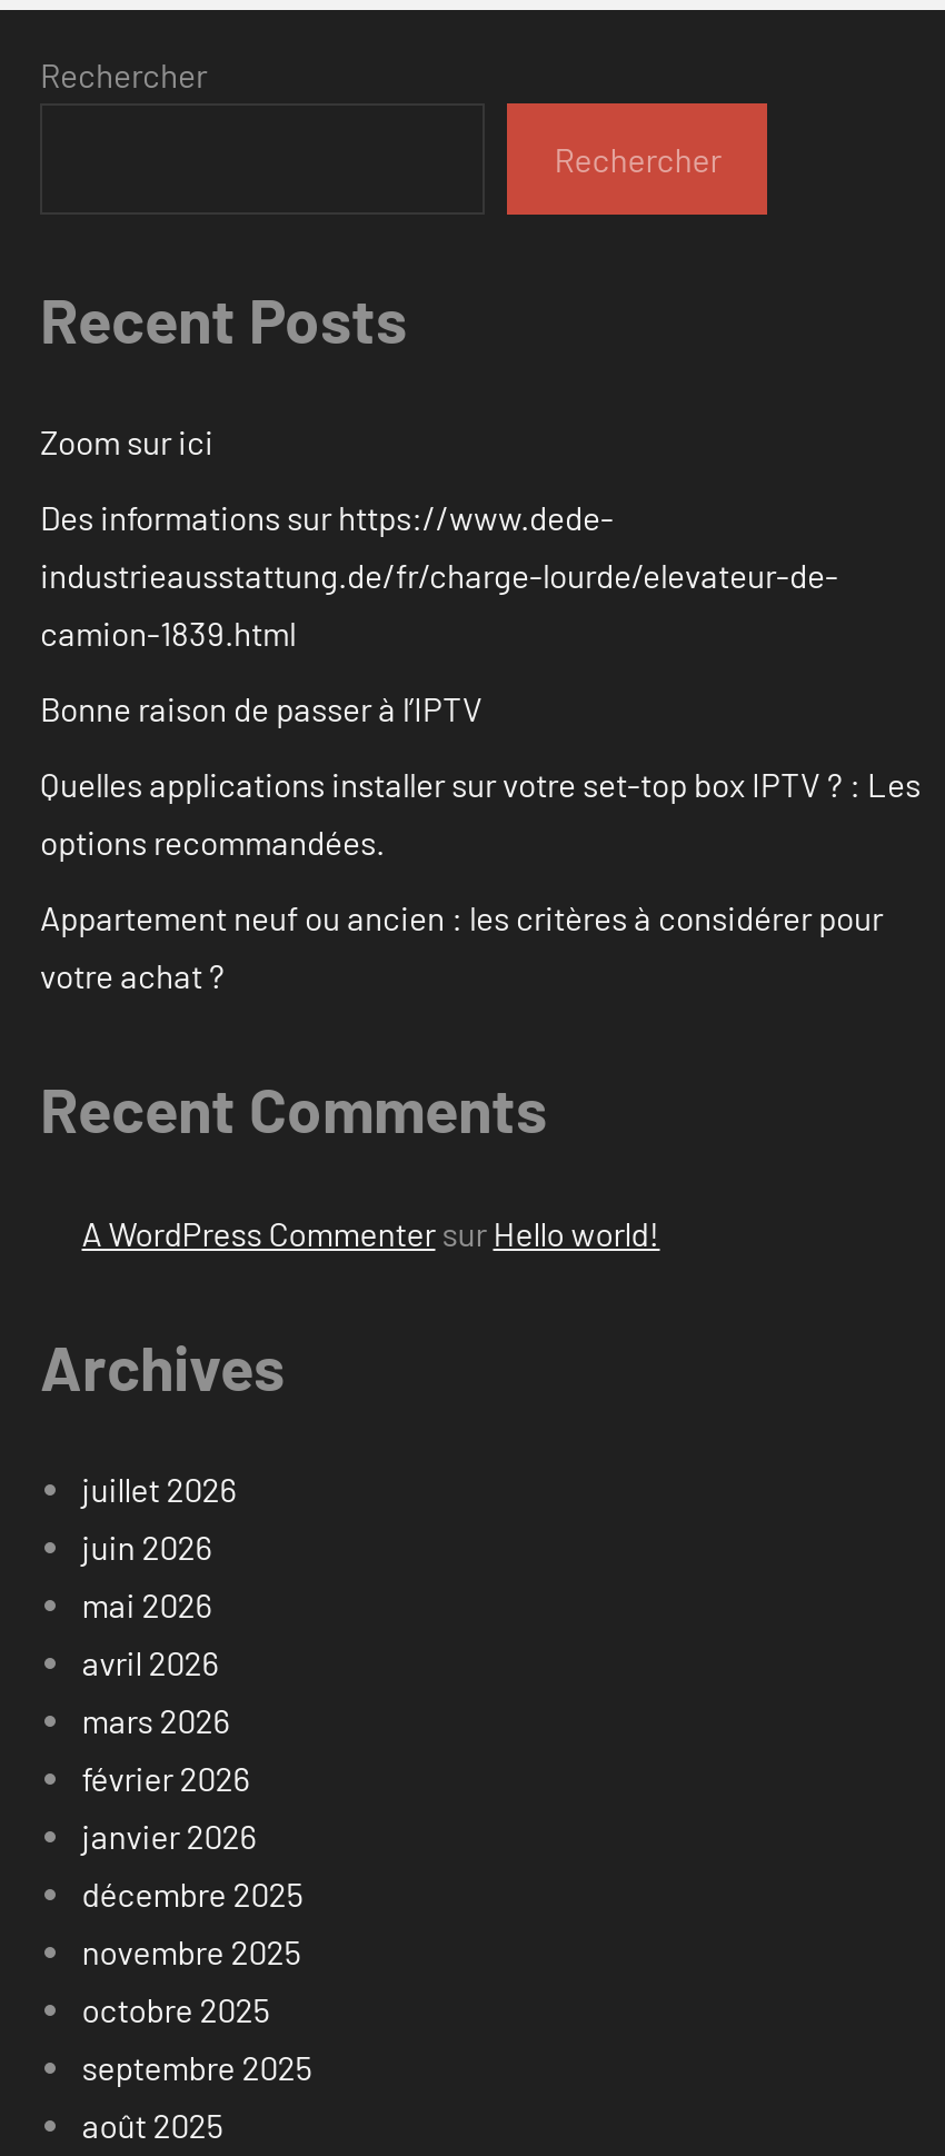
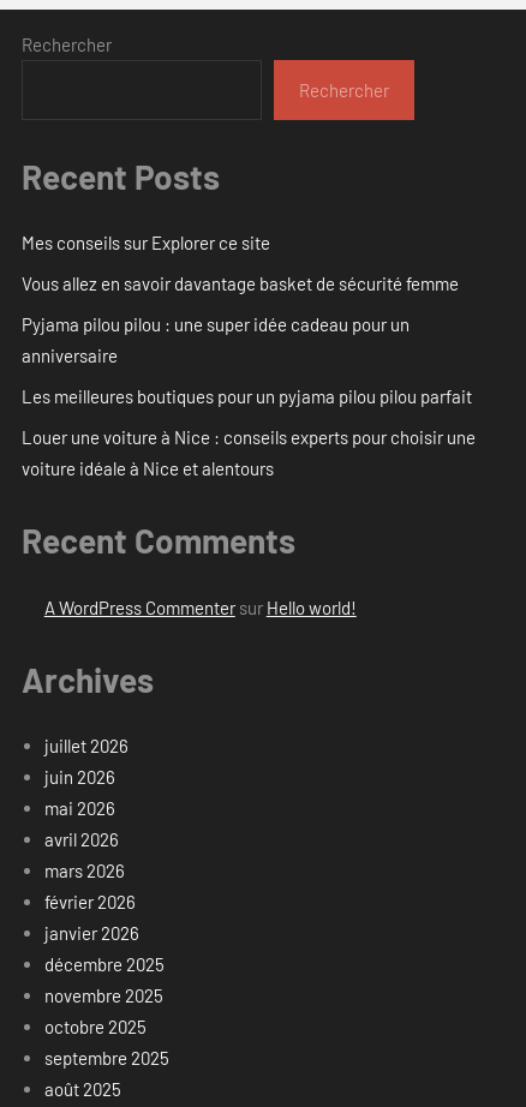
[40,422,213,462] Zoom sur ici -> [22,232,270,254] Mes conseils sur Explorer ce site
[40,498,838,653] Des informations sur https://www.dede- | industrieausstattung.de/fr/charge-lourde/elevateur-de- | camion-1839.html -> [22,273,459,295] Vous allez en savoir davantage basket de sécurité femme
[40,689,483,729] Bonne raison de passer à l’IPTV -> [22,314,410,367] Pyjama pilou pilou : une super idée cadeau pour un | anniversaire
[40,765,921,862] Quelles applications installer sur votre set-top box IPTV ? : Les | options recommandées. -> [22,386,472,407] Les meilleures boutiques pour un pyjama pilou pilou parfait
[40,898,883,996] Appartement neuf ou ancien : les critères à considérer pour | votre achat ? -> [22,427,476,479] Louer une voiture à Nice : conseils experts pour choisir une | voiture idéale à Nice et alentours

